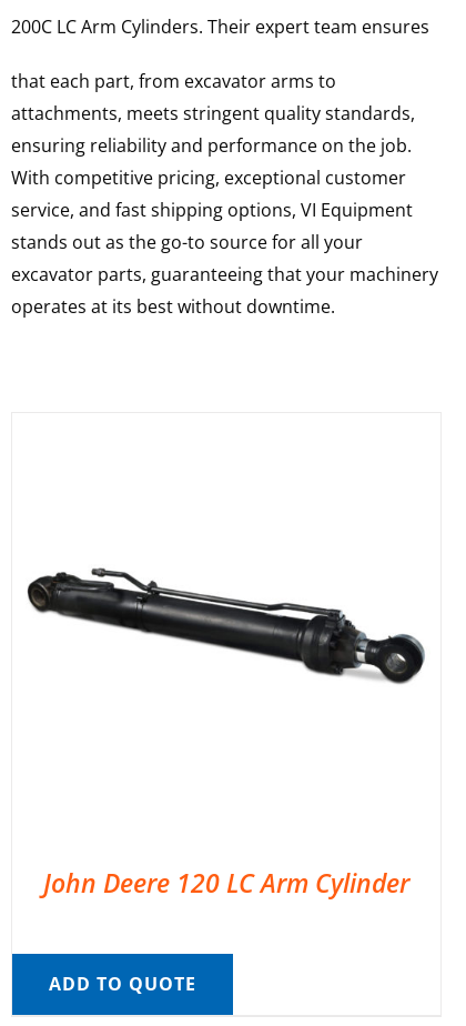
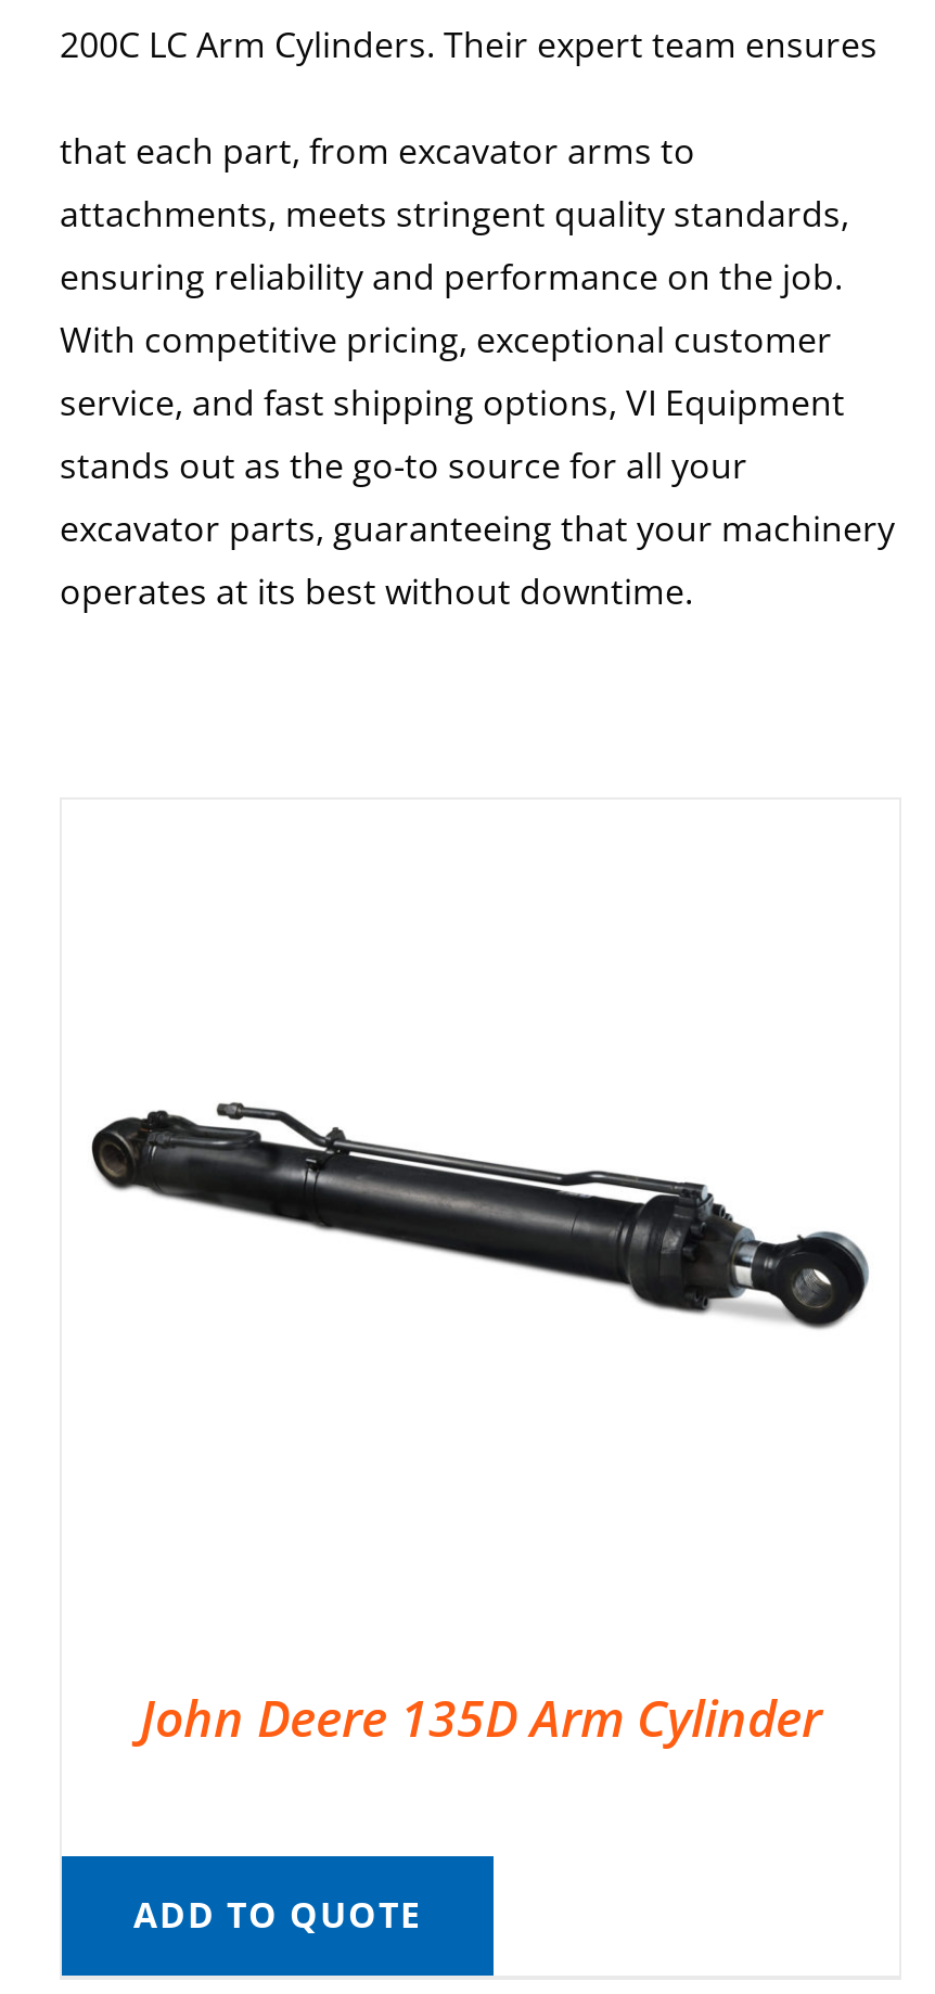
[43,865,409,901] John Deere 120 LC Arm Cylinder -> [140,1683,821,1753] John Deere 135D Arm Cylinder

